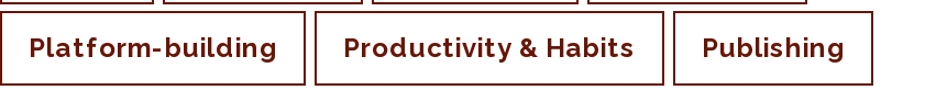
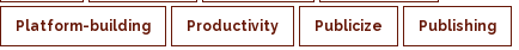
[343,32,636,63] Productivity & Habits -> [187,17,383,34] Productivity | Publicize

